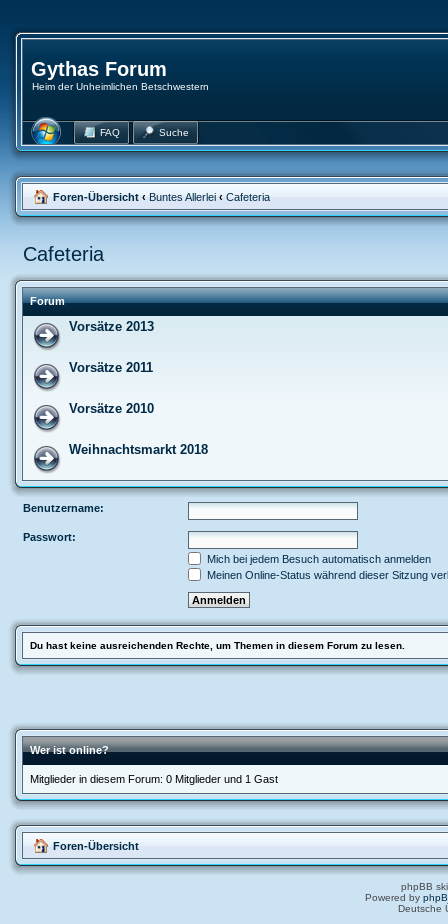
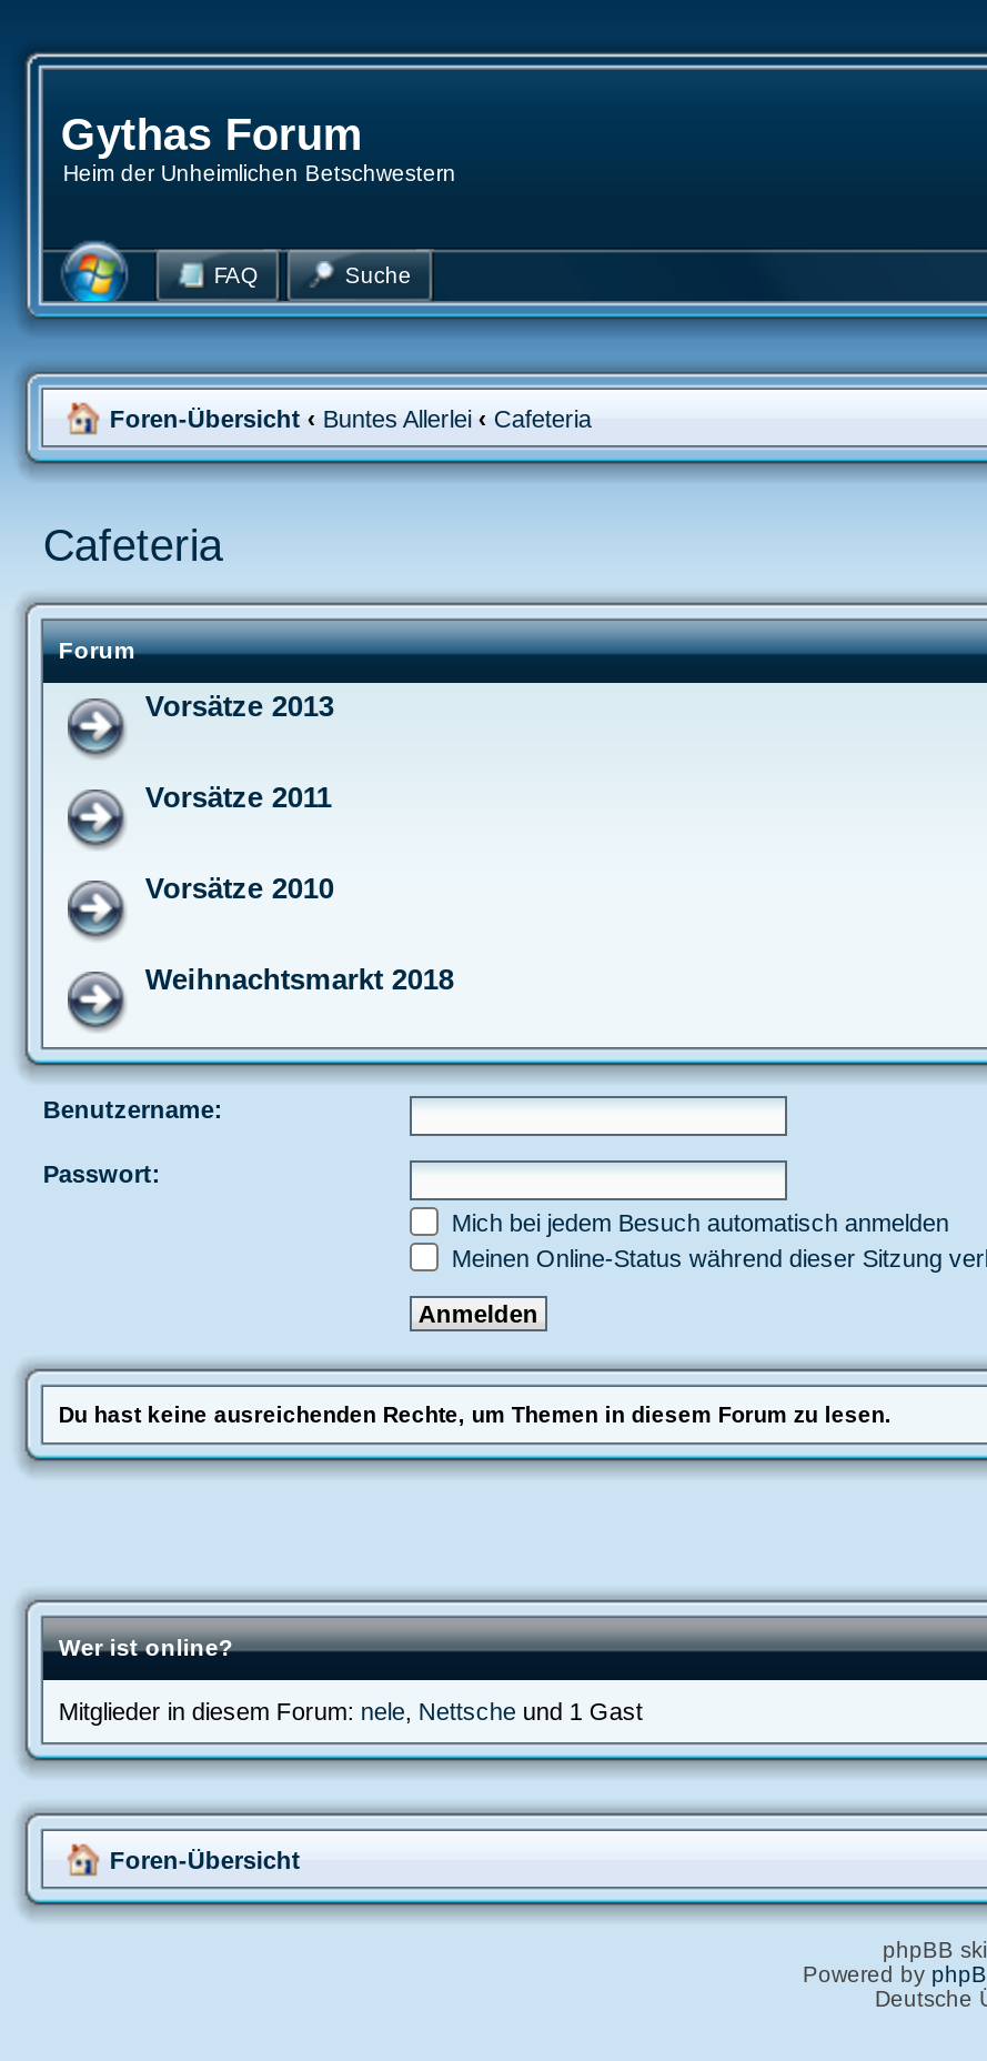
[30,772,278,784] Mitglieder in diesem Forum: 0 Mitglieder und 1 Gast -> [59,1697,643,1723] Mitglieder in diesem Forum: nele, Nettsche und 1 Gast

